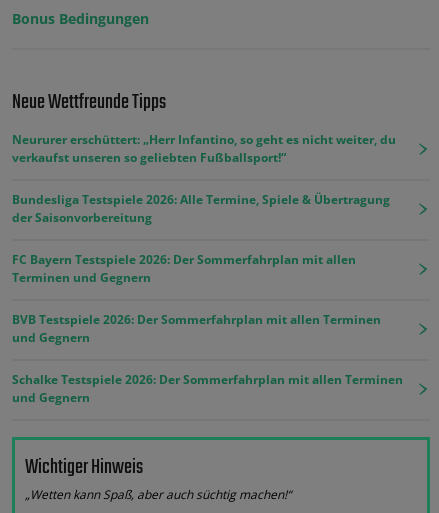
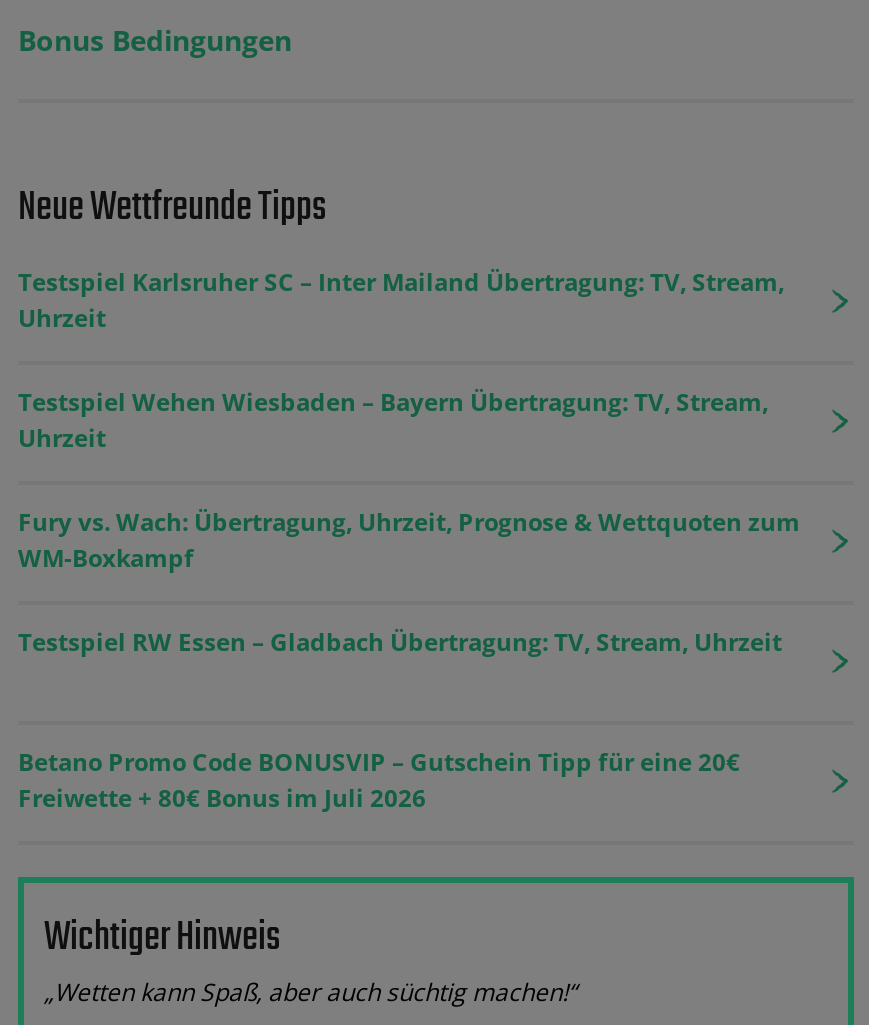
[12,131,396,166] Neururer erschüttert: „Herr Infantino, so geht es nicht weiter, du | verkaufst unseren so geliebten Fußballsport!“ -> [18,265,784,335] Testspiel Karlsruher SC – Inter Mailand Übertragung: TV, Stream, | Uhrzeit
[12,191,390,226] Bundesliga Testspiele 2026: Alle Termine, Spiele & Übertragung | der Saisonvorbereitung -> [18,385,768,455] Testspiel Wehen Wiesbaden – Bayern Übertragung: TV, Stream, | Uhrzeit
[12,251,356,286] FC Bayern Testspiele 2026: Der Sommerfahrplan mit allen | Terminen und Gegnern -> [18,505,800,575] Fury vs. Wach: Übertragung, Uhrzeit, Prognose & Wettquoten zum | WM-Boxkampf
[12,311,381,346] BVB Testspiele 2026: Der Sommerfahrplan mit allen Terminen | und Gegnern -> [18,625,782,659] Testspiel RW Essen – Gladbach Übertragung: TV, Stream, Uhrzeit
[12,371,403,406] Schalke Testspiele 2026: Der Sommerfahrplan mit allen Terminen | und Gegnern -> [18,745,740,815] Betano Promo Code BONUSVIP – Gutschein Tipp für eine 20€ | Freiwette + 80€ Bonus im Juli 2026

